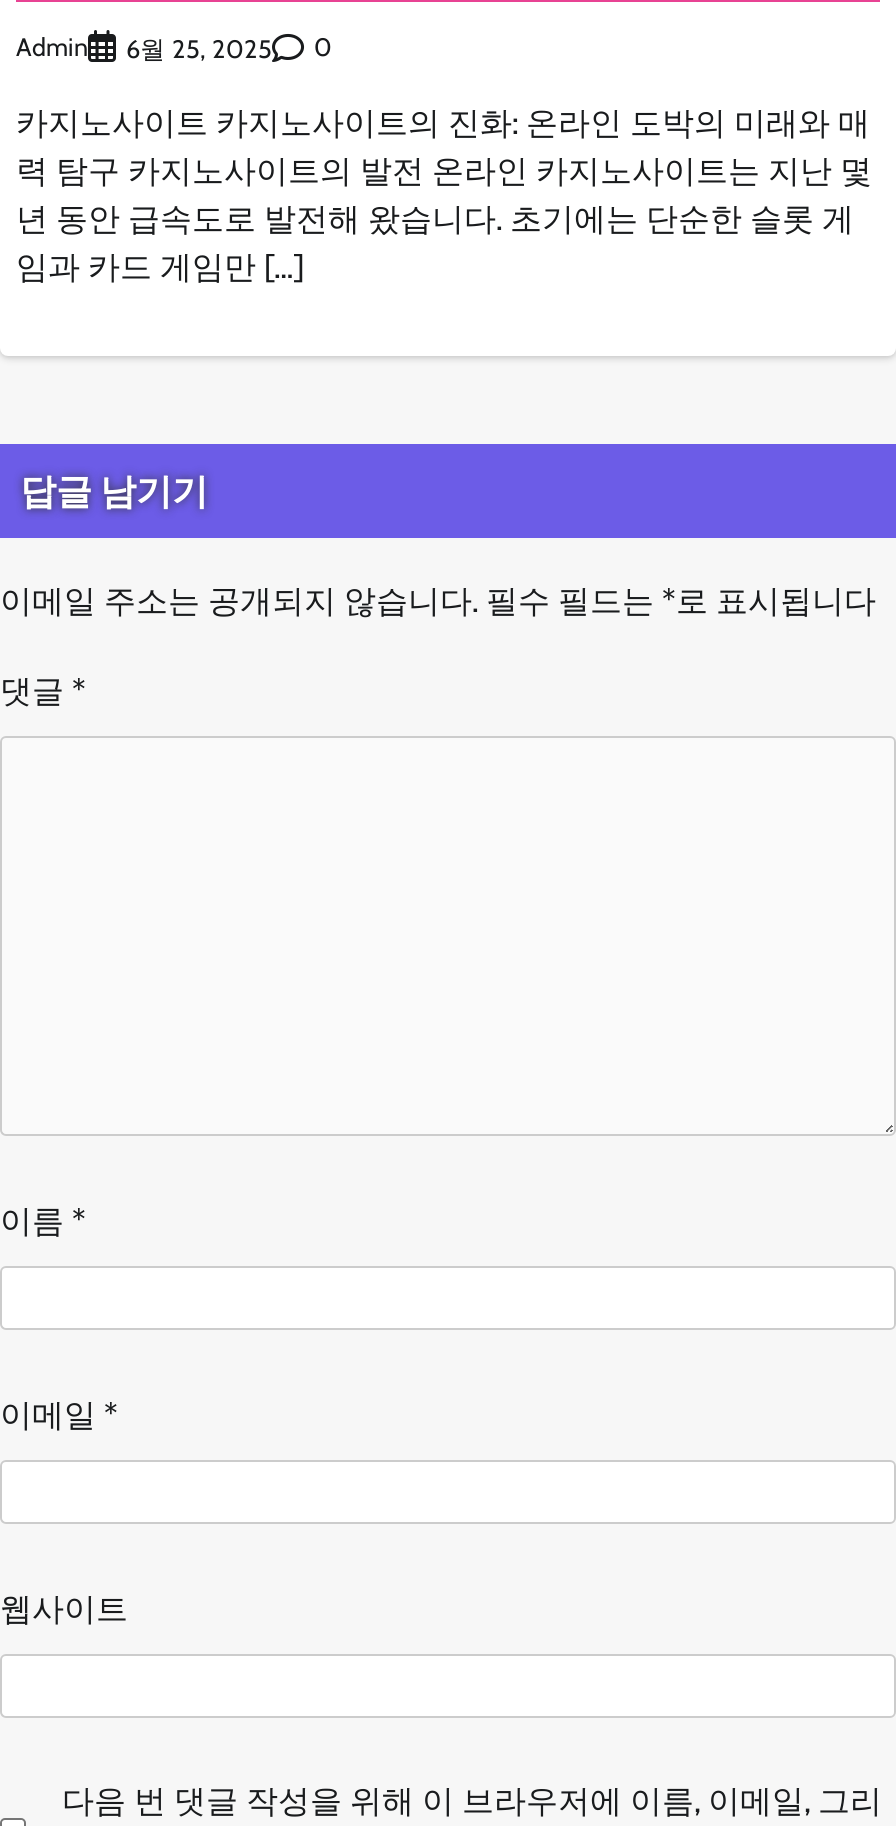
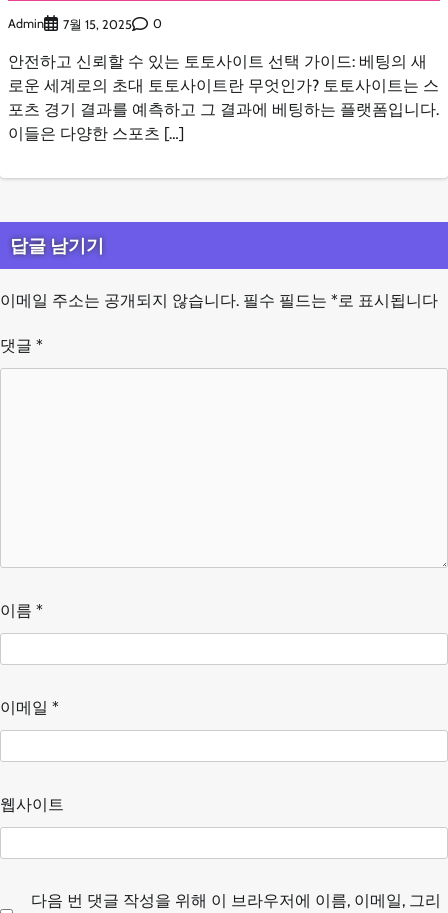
[126,33,272,63] 6월 25, 2025 -> [63,17,132,32] 7월 15, 2025
[16,103,872,285] 카지노사이트 카지노사이트의 진화: 온라인 도박의 미래와 매 | 력 탐구 카지노사이트의 발전 온라인 카지노사이트는 지난 몇 | 년 동안 급속도로 발전해 왔습니다. 초기에는 단순한 슬롯 게 | 임과 카드 게임만 […] -> [8,52,439,143] 안전하고 신뢰할 수 있는 토토사이트 선택 가이드: 베팅의 새 | 로운 세계로의 초대 토토사이트란 무엇인가? 토토사이트는 스 | 포츠 경기 결과를 예측하고 그 결과에 베팅하는 플랫폼입니다. | 이들은 다양한 스포츠 […]

